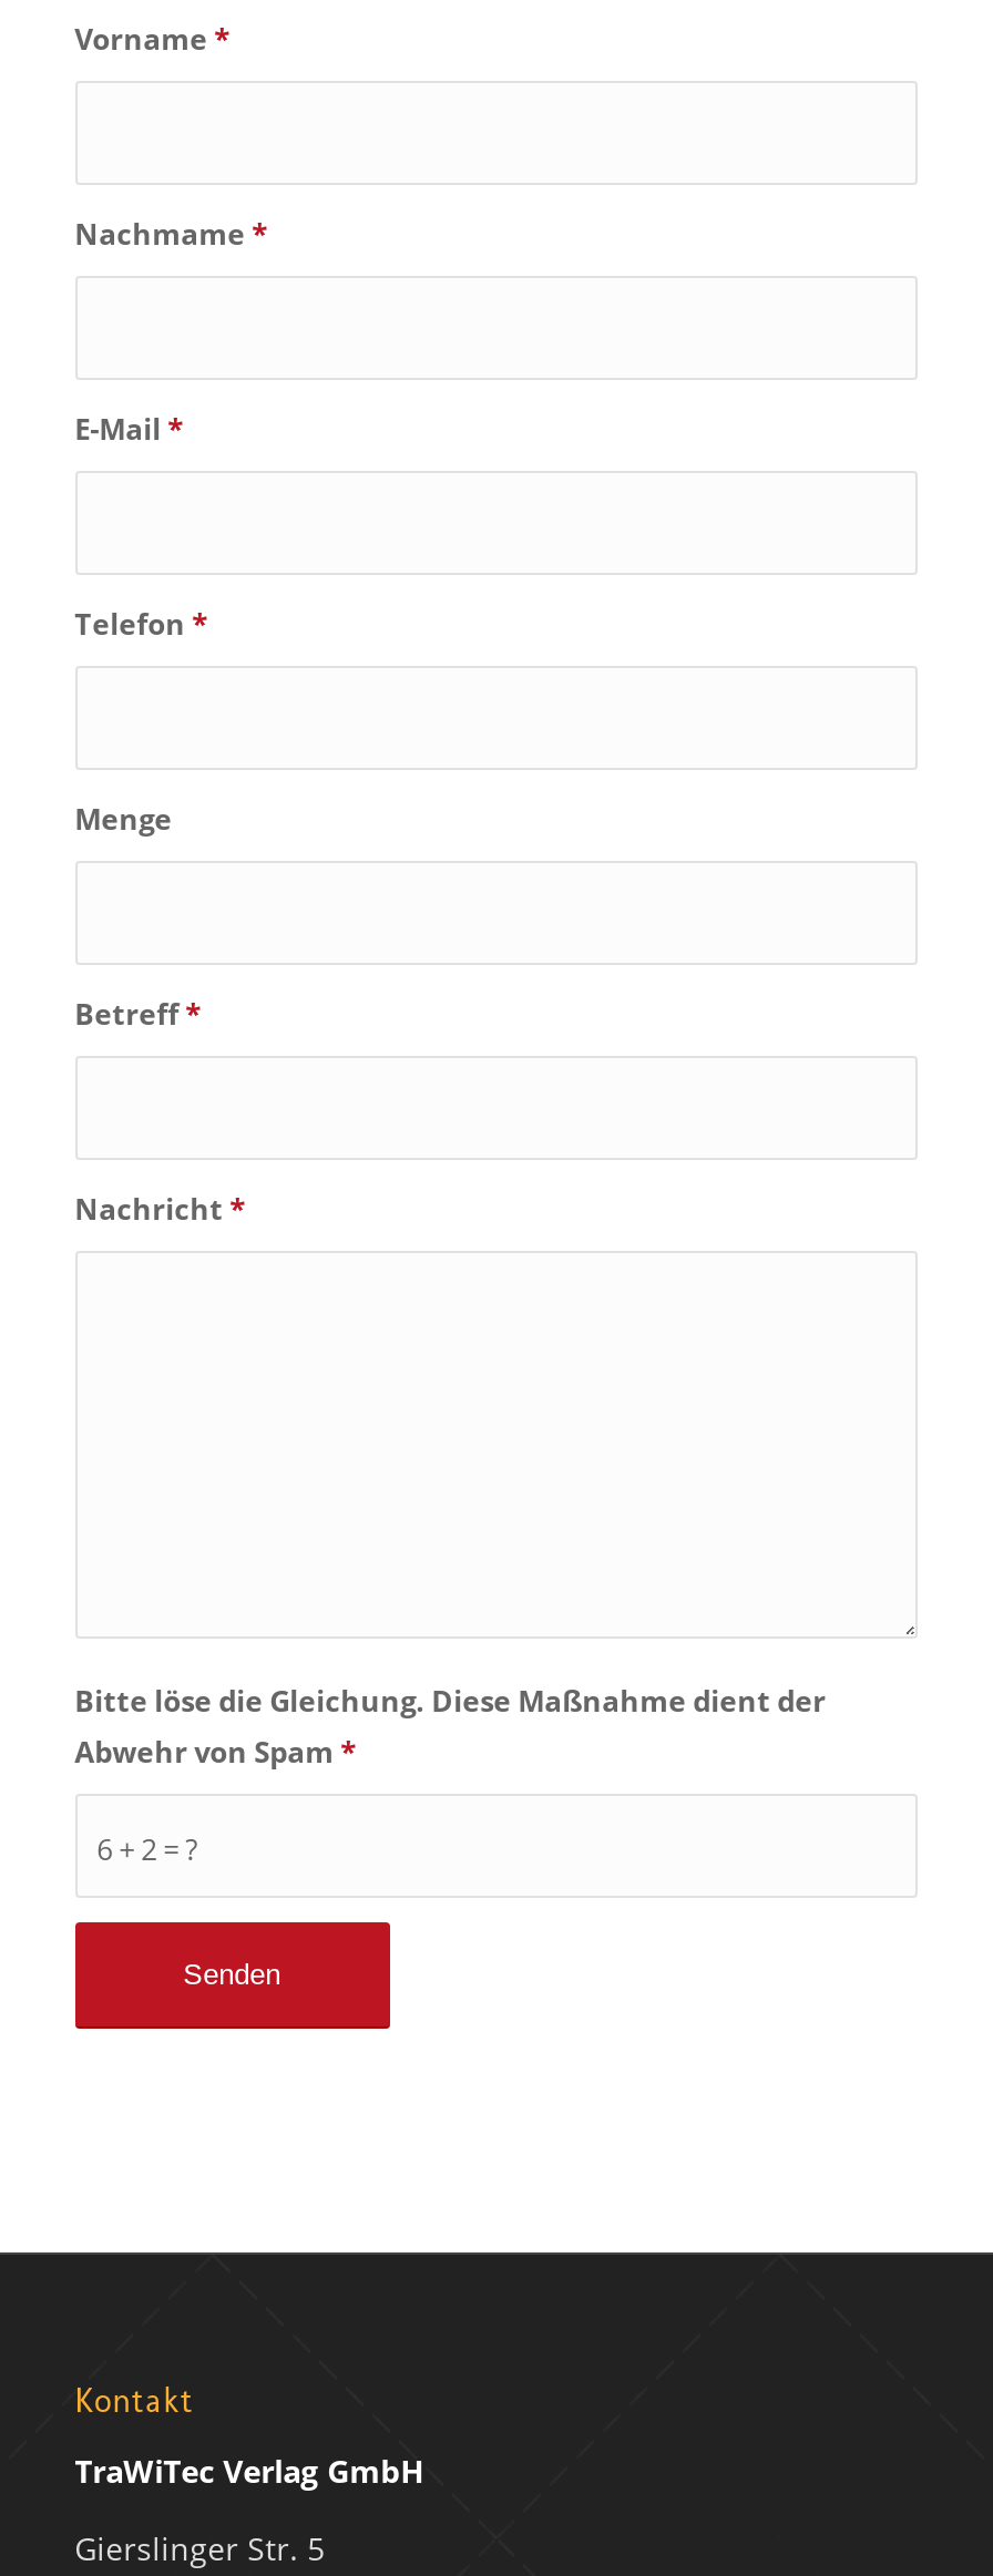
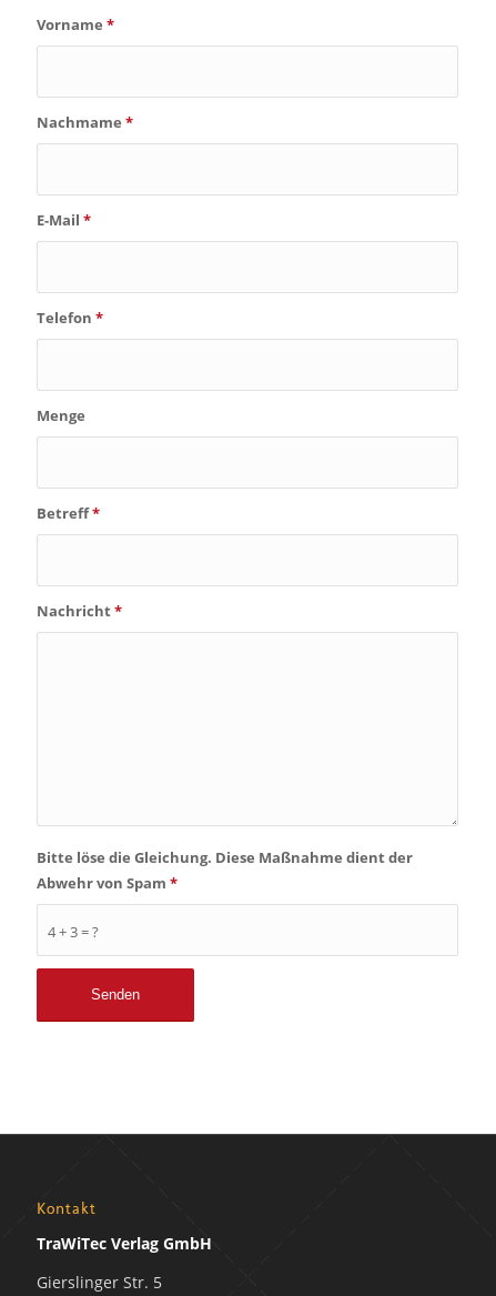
[97,1829,199,1868] 6 + 2 = ? -> [47,921,98,941] 4 + 3 = ?

